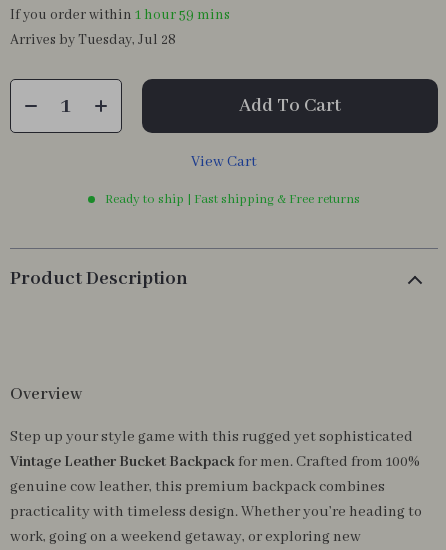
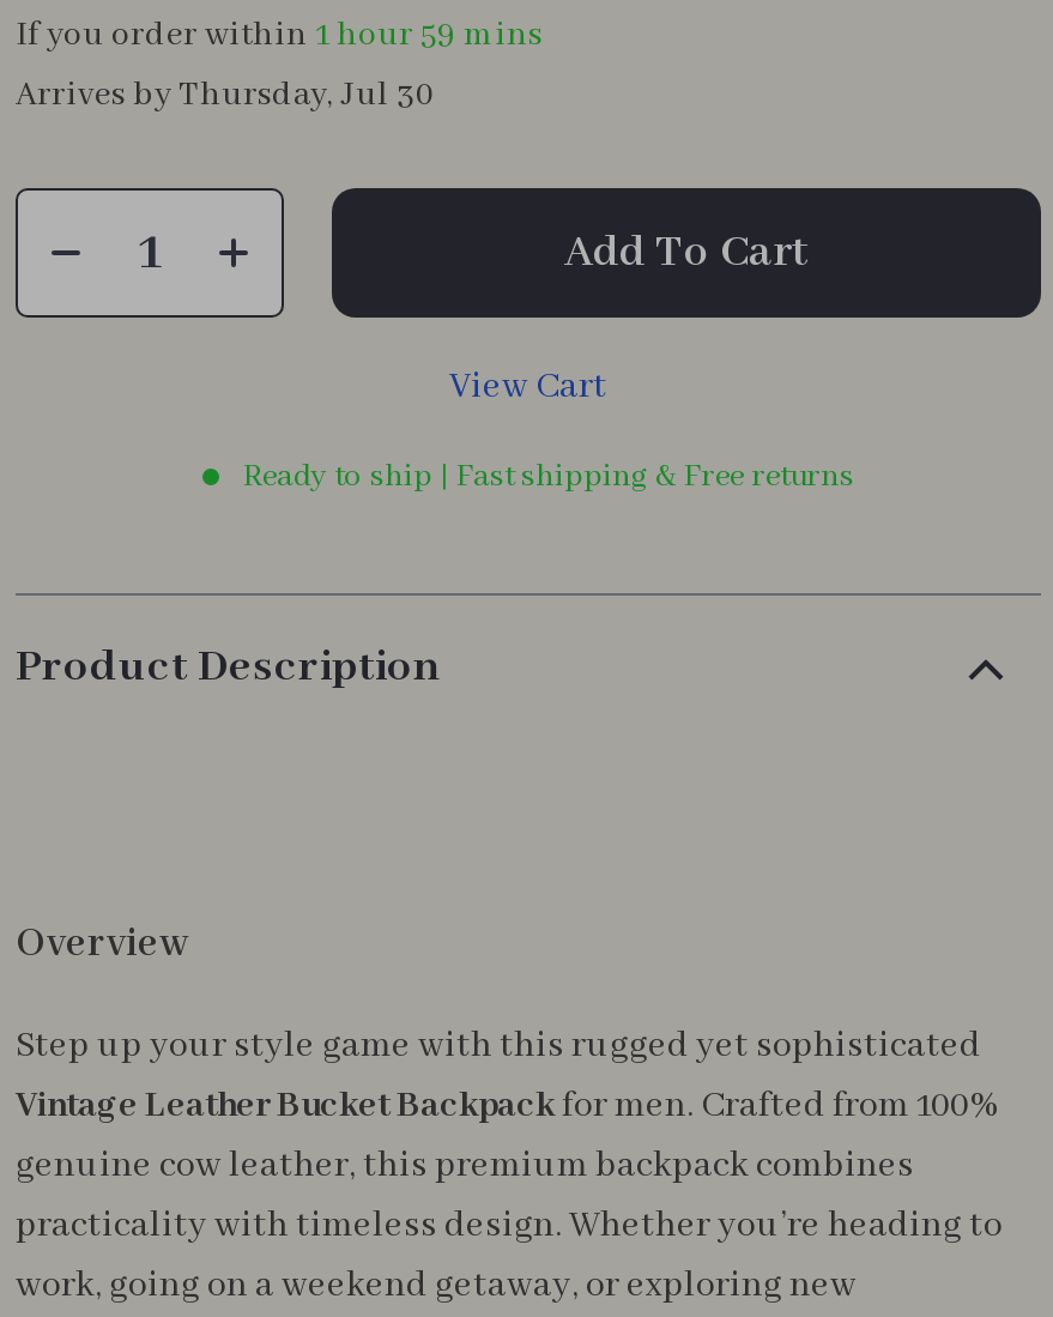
[10,31,176,49] Arrives by Tuesday, Jul 28 -> [16,73,435,116] Arrives by Thursday, Jul 30

